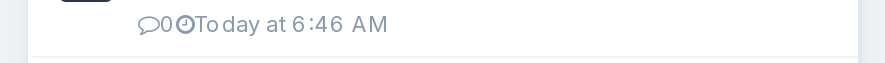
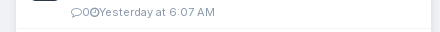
[194,10,388,38] Today at 6:46 AM -> [99,5,215,19] Yesterday at 6:07 AM

